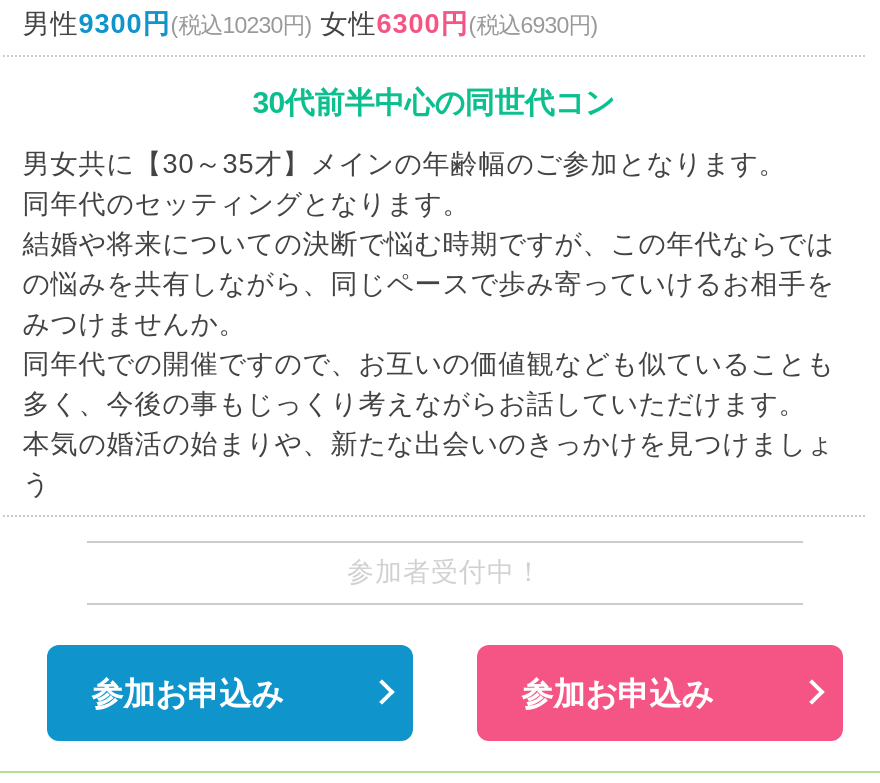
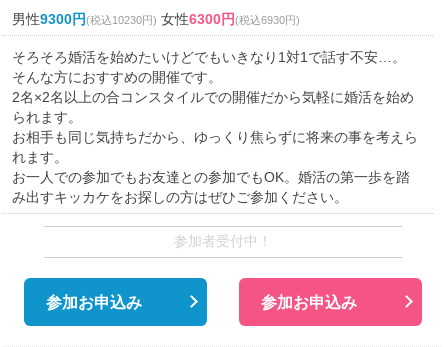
[23,87,835,499] 30代前半中心の同世代コン | 男女共に【30～35才】メインの年齢幅のご参加となります。 | 同年代のセッティングとなります。 | 結婚や将来についての決断で悩む時期ですが、この年代ならでは | の悩みを共有しながら、同じペースで歩み寄っていけるお相手を | みつけませんか。 | 同年代での開催ですので、お互いの価値観なども似ていることも | 多く、今後の事もじっくり考えながらお話していただけます。 | 本気の婚活の始まりや、新たな出会いのきっかけを見つけましょ | う -> [12,50,418,205] そろそろ婚活を始めたいけどでもいきなり1対1で話す不安…。 | そんな方におすすめの開催です。 | 2名×2名以上の合コンスタイルでの開催だから気軽に婚活を始め | られます。 | お相手も同じ気持ちだから、ゆっくり焦らずに将来の事を考えら | れます。 | お一人での参加でもお友達との参加でもOK。婚活の第一歩を踏 | み出すキッカケをお探しの方はぜひご参加ください。

